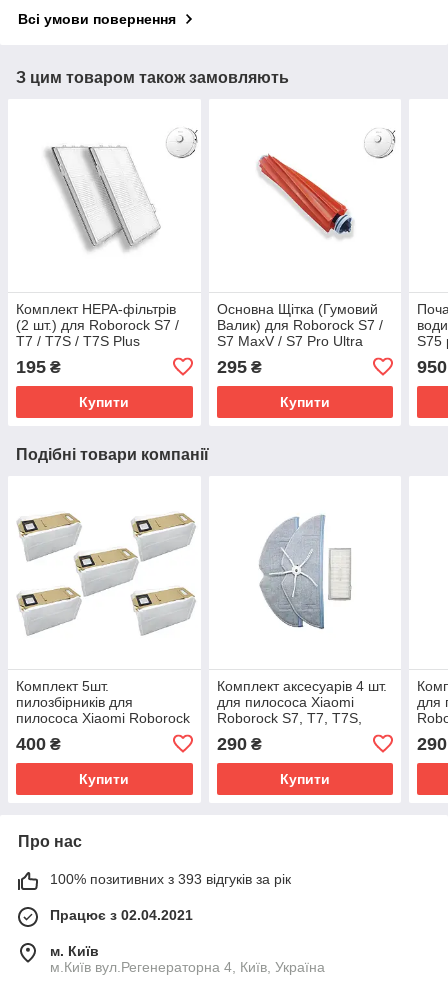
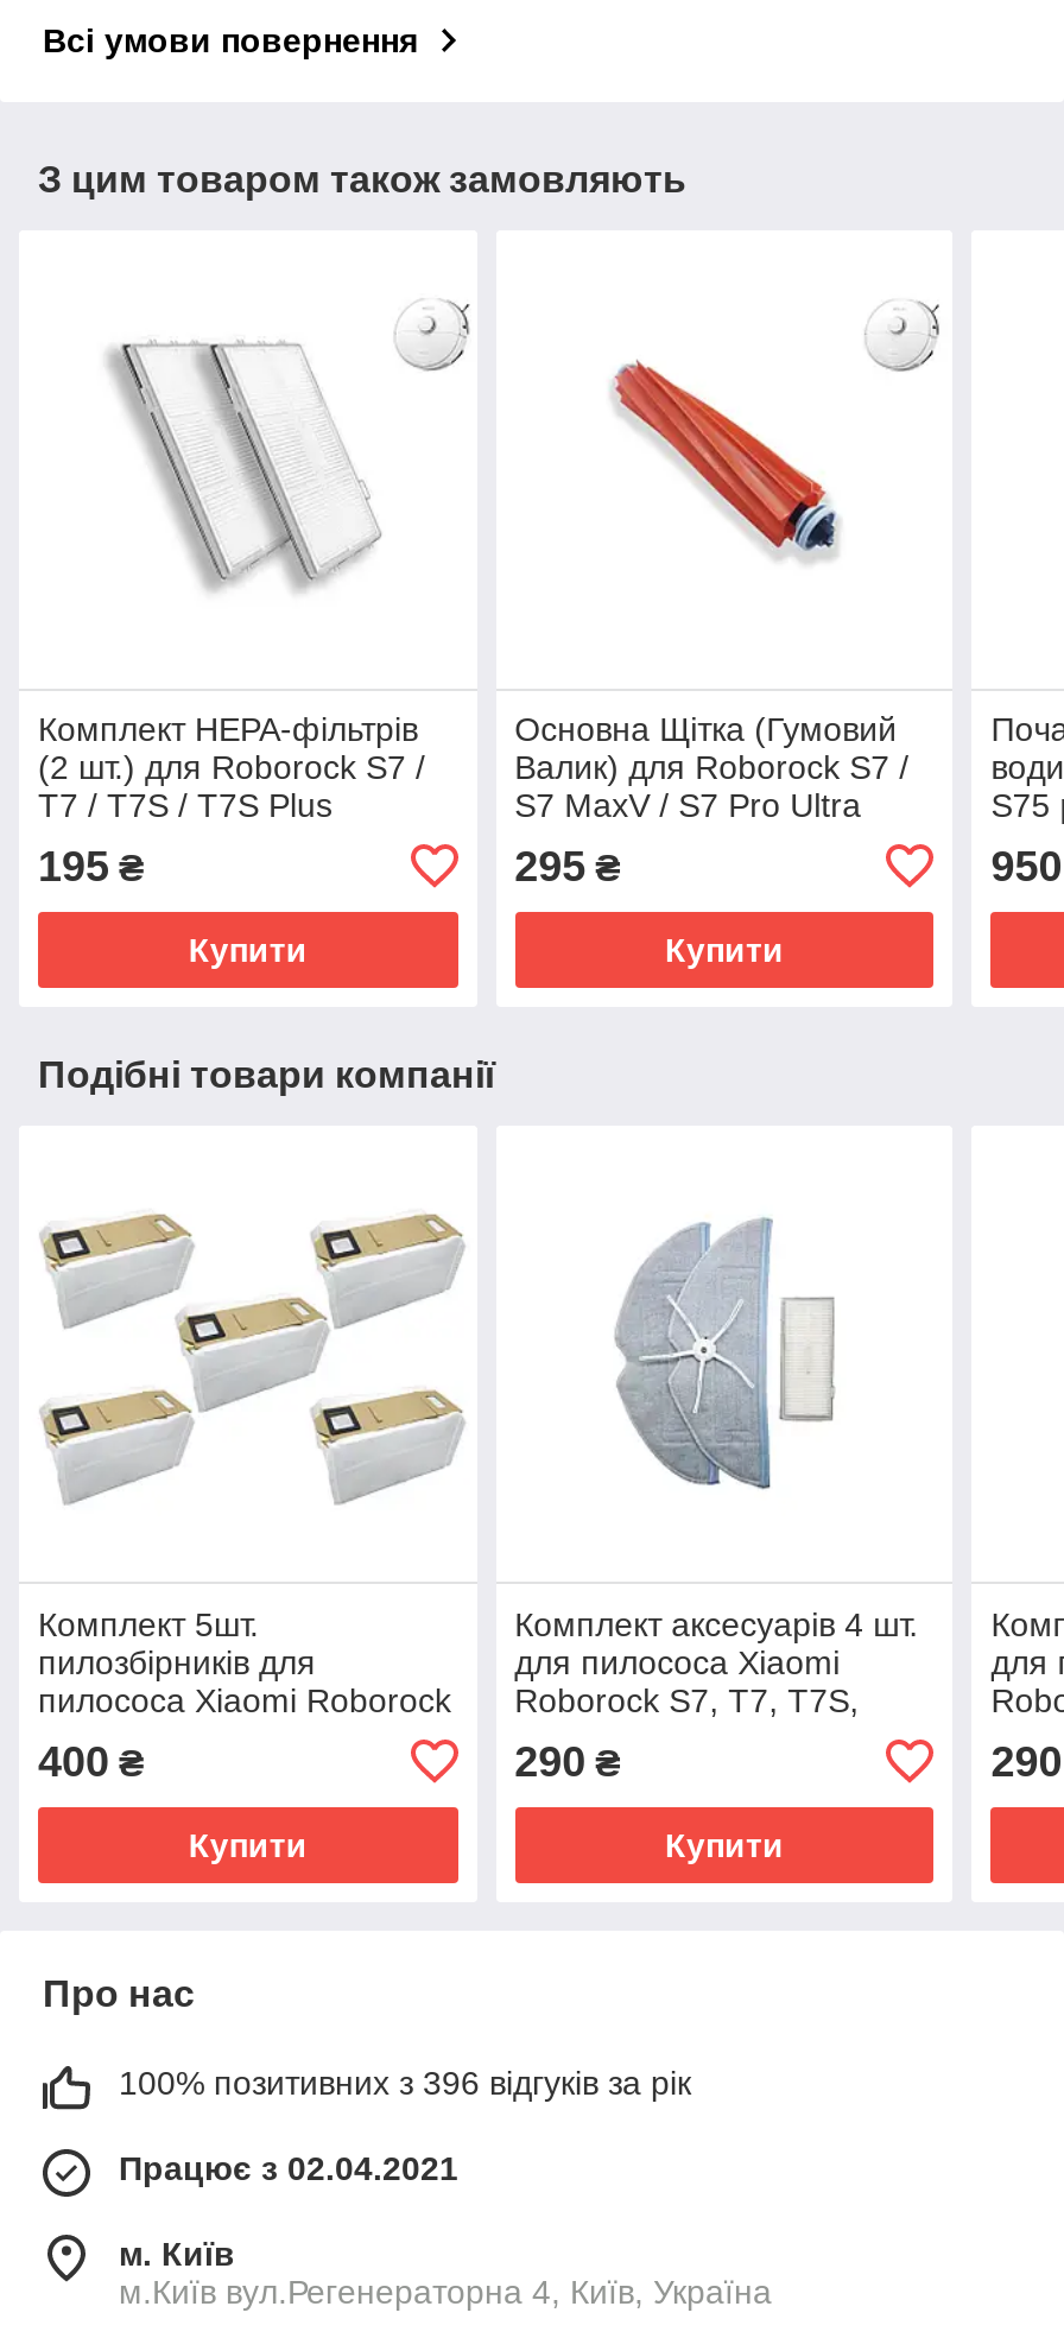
[50,870,291,886] 100% позитивних з 393 відгуків за рік -> [119,2063,691,2101] 100% позитивних з 396 відгуків за рік

